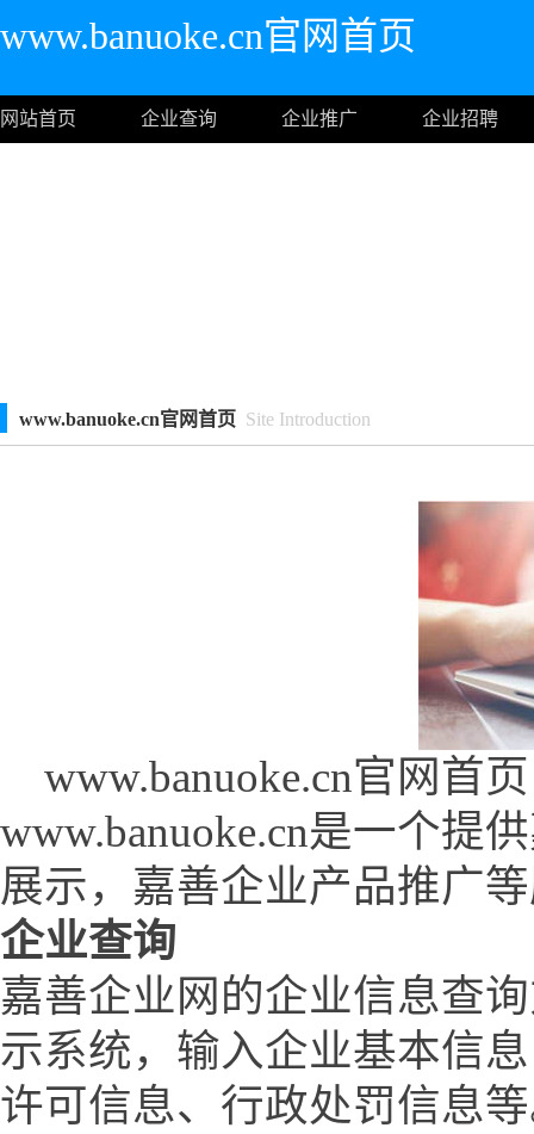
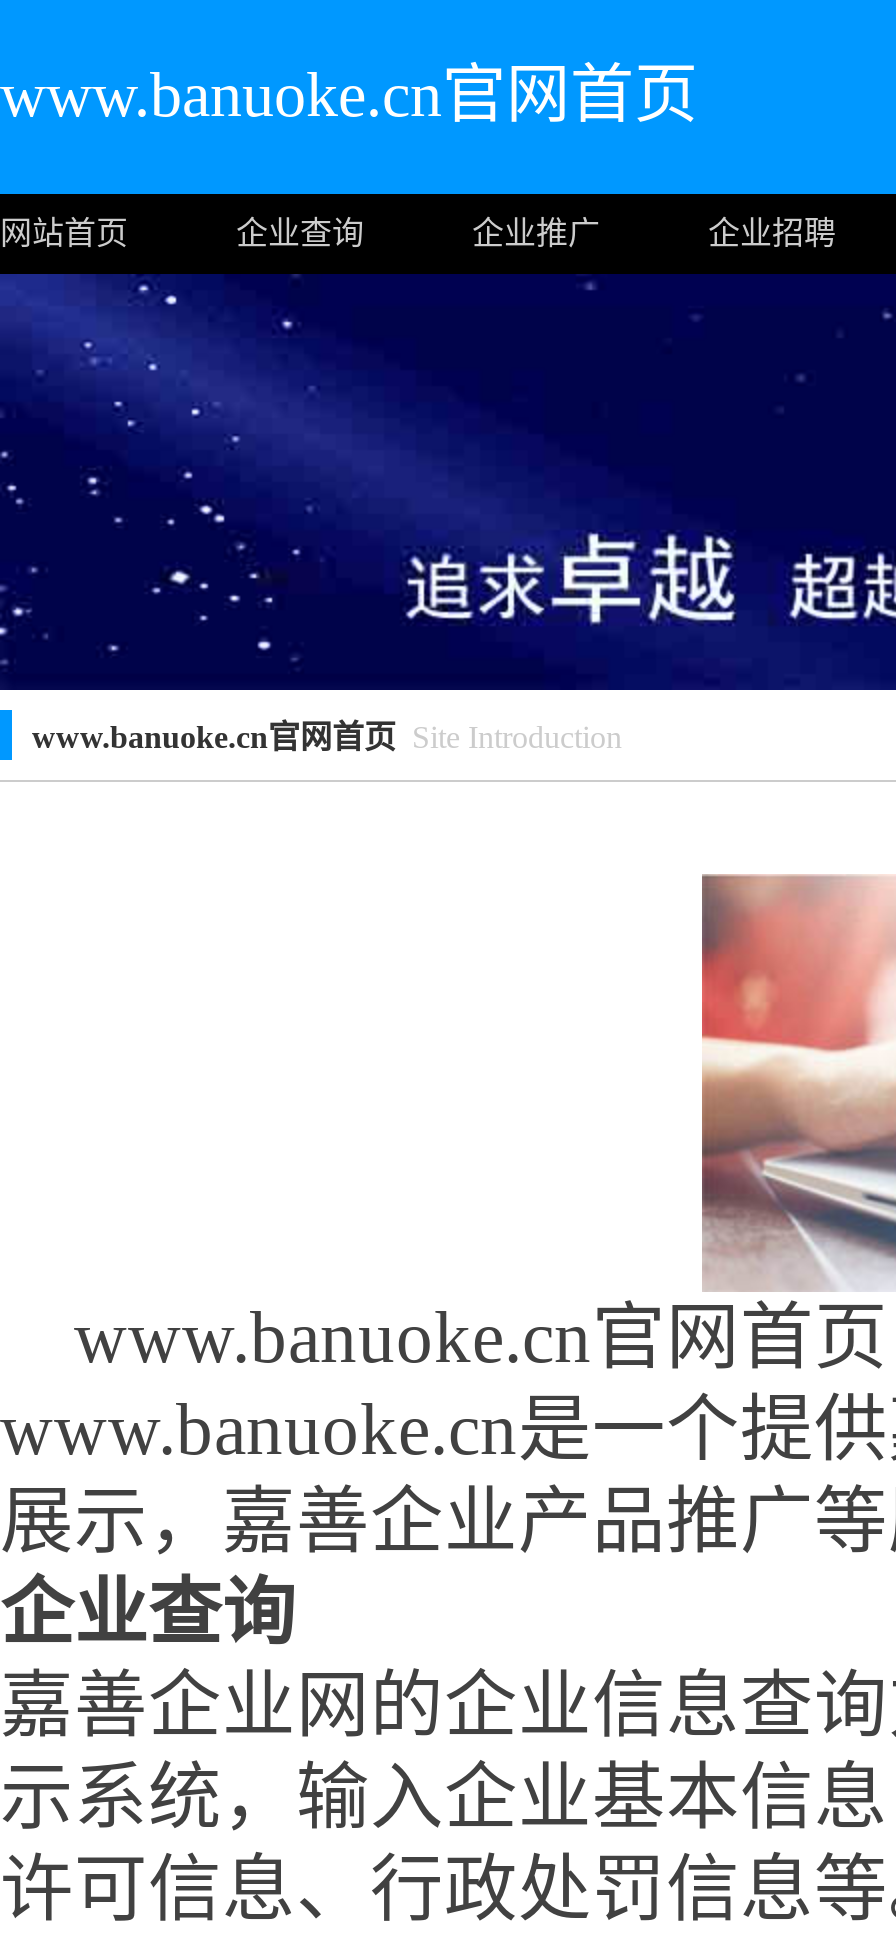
none -> [6,274,890,692] [image]

